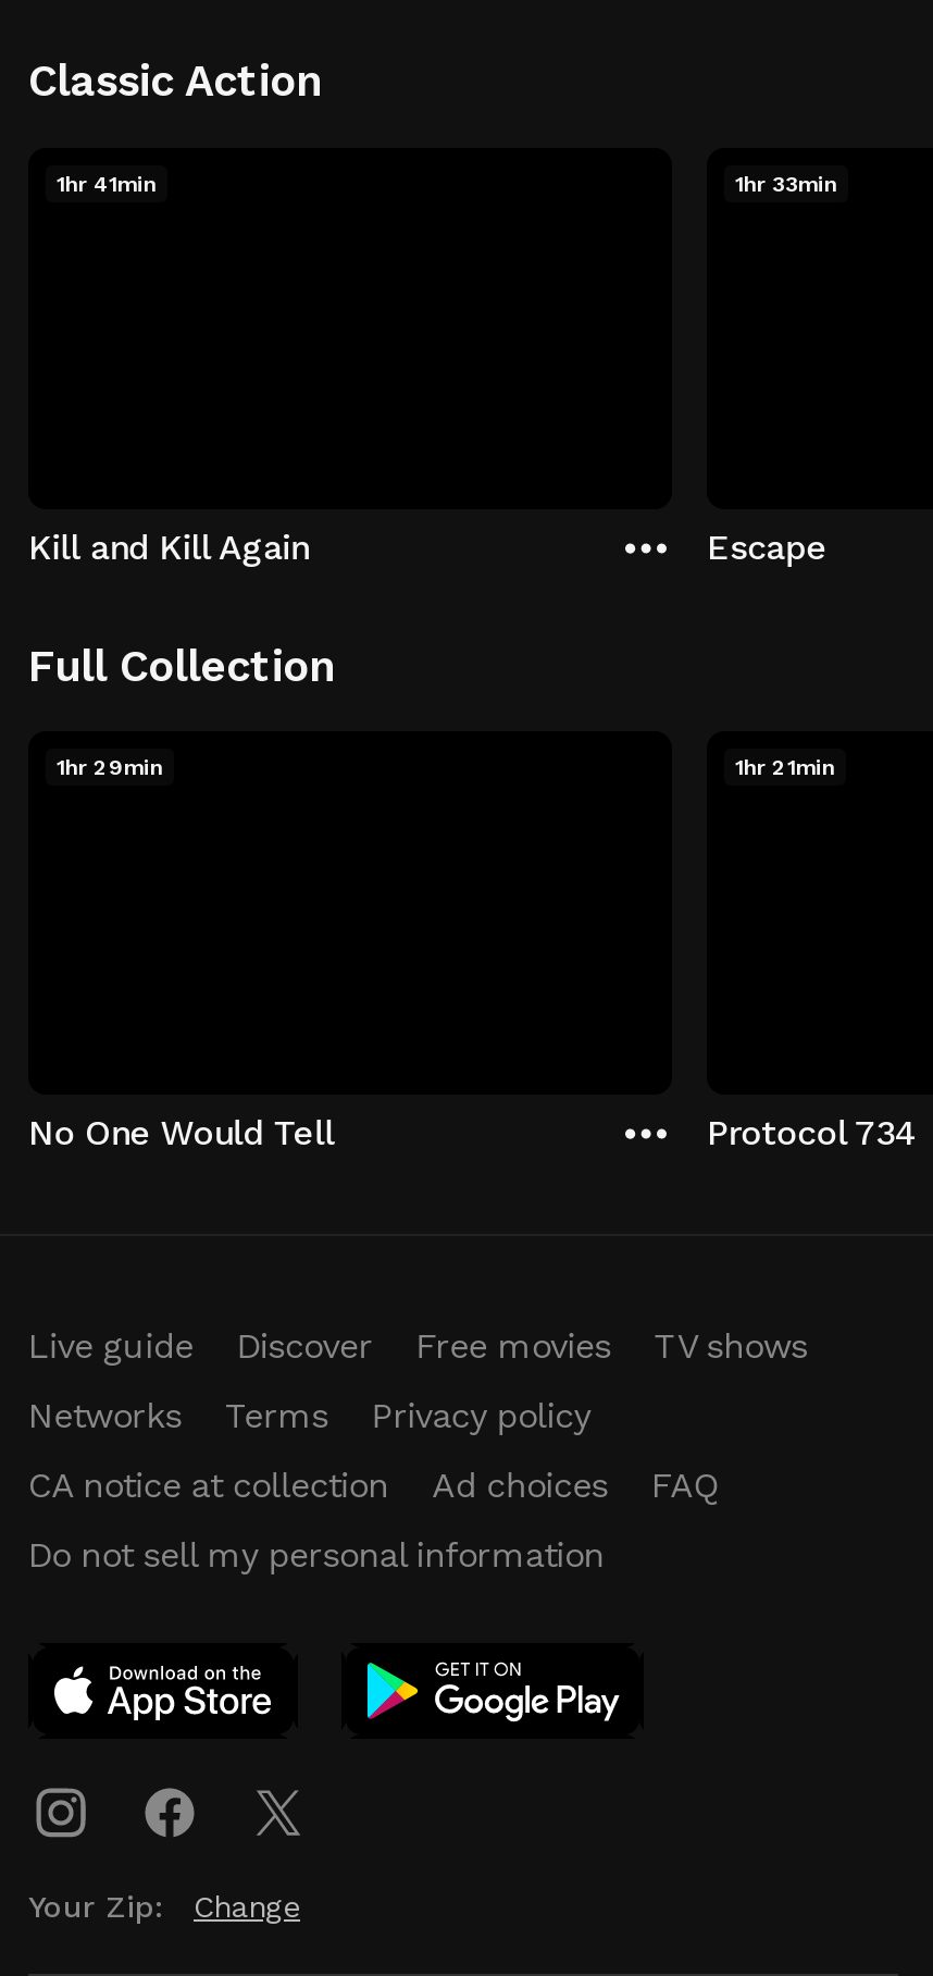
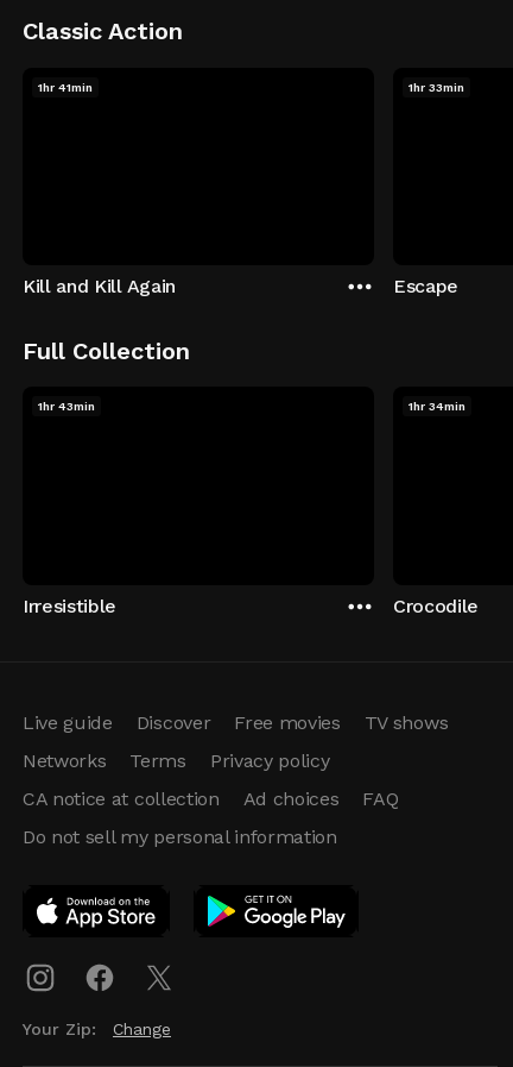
[57,755,163,779] 1hr 29min -> [38,400,95,413] 1hr 43min
[735,755,835,779] 1hr 21min -> [408,400,465,413] 1hr 34min
[28,1111,334,1152] No One Would Tell -> [23,594,117,617] Irresistible
[707,1111,918,1152] Protocol 734 -> [393,594,479,617] Crocodile

